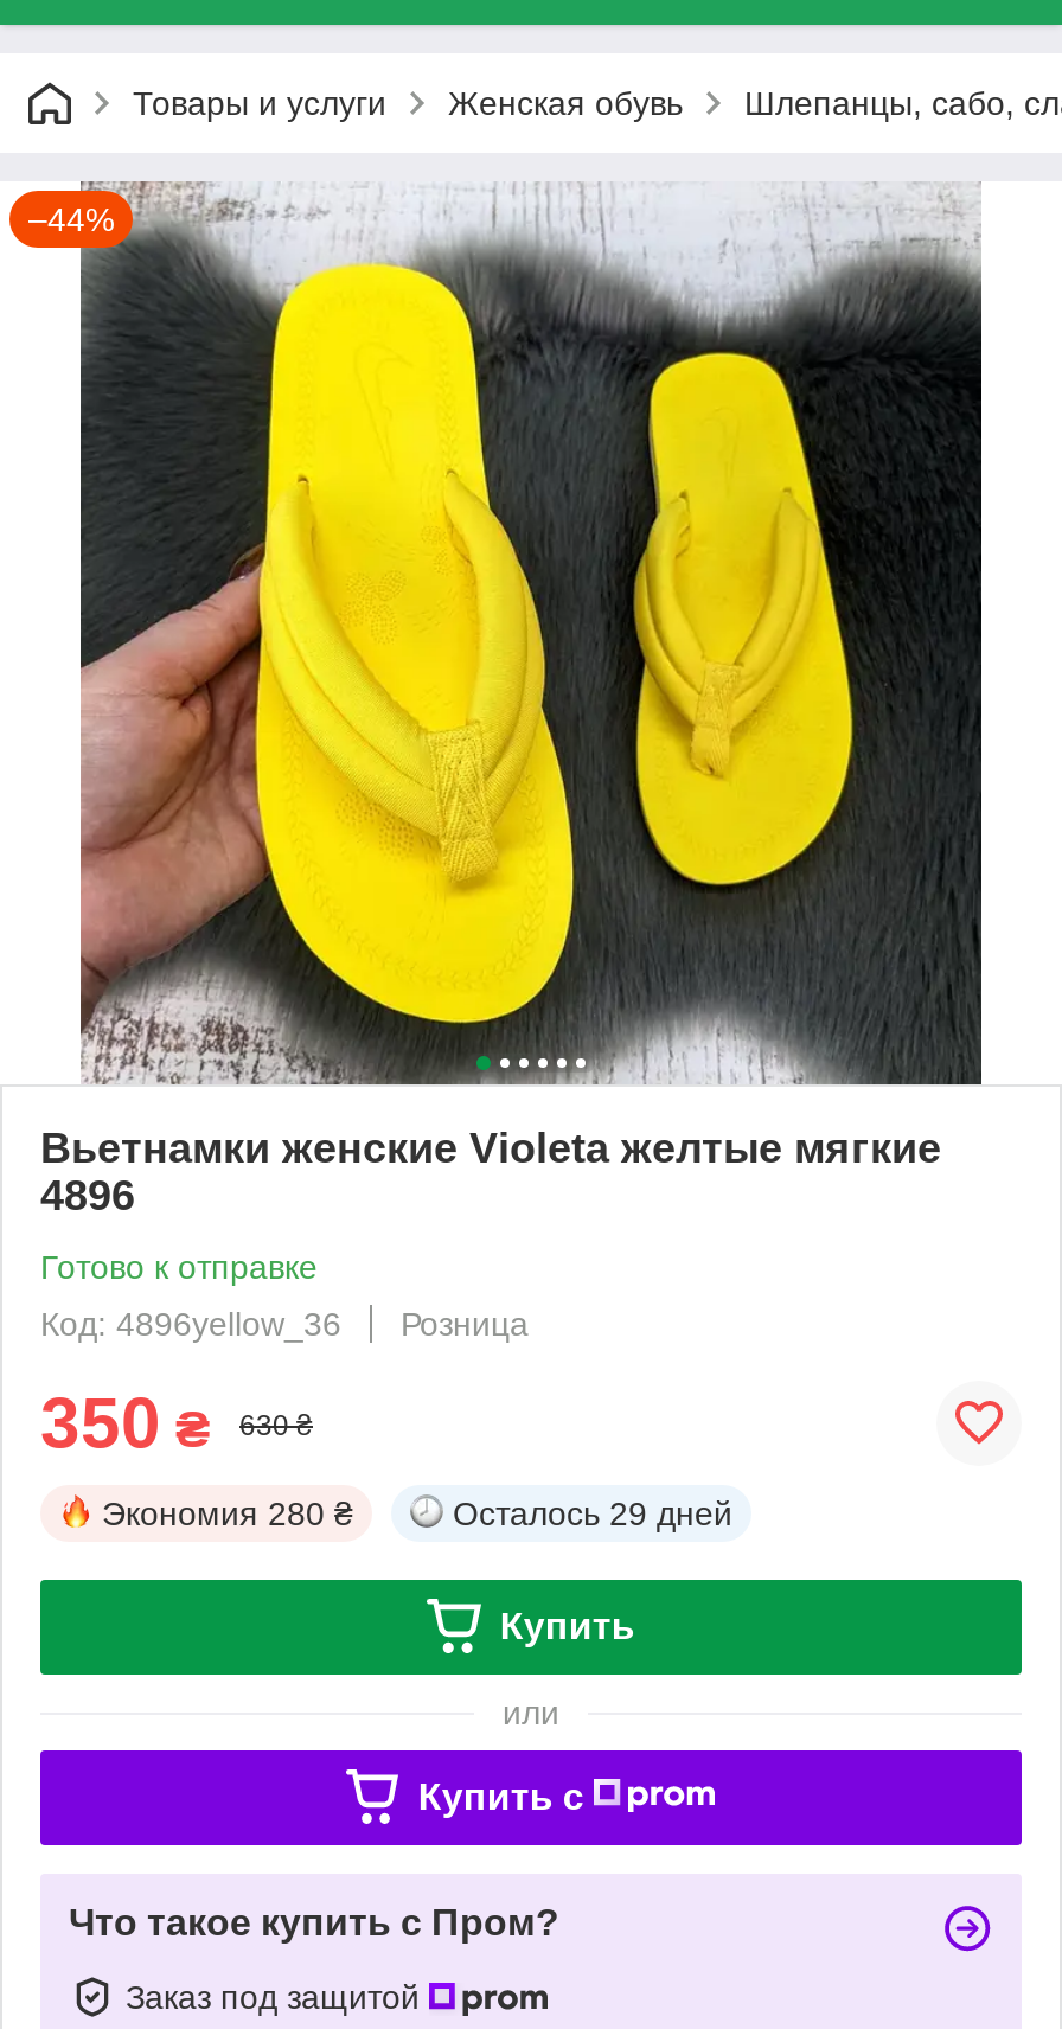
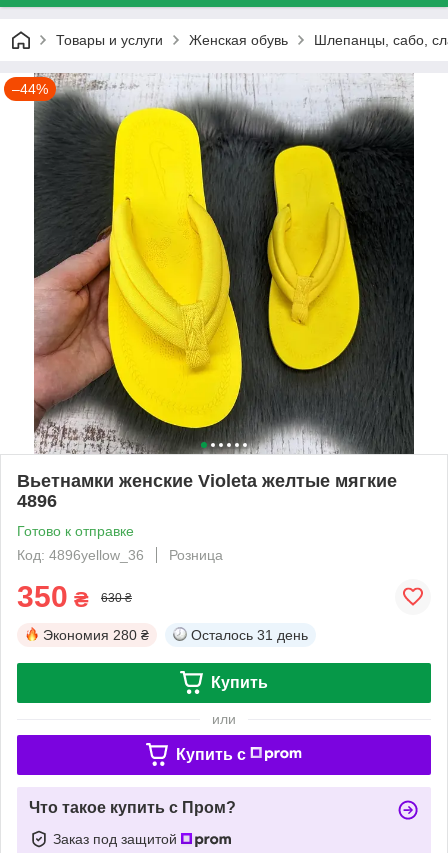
[453,1494,732,1532] Осталось 29 дней -> [191,627,308,643] Осталось 31 день

